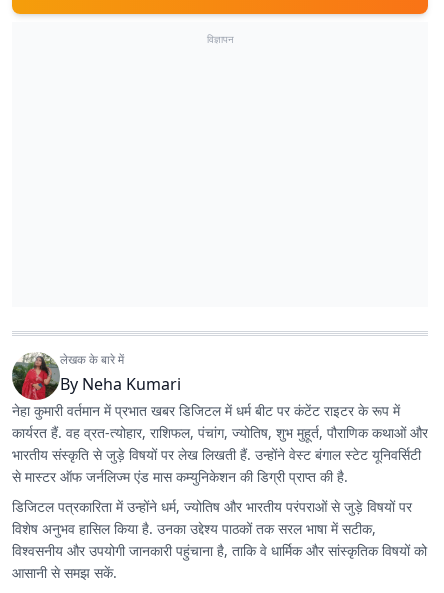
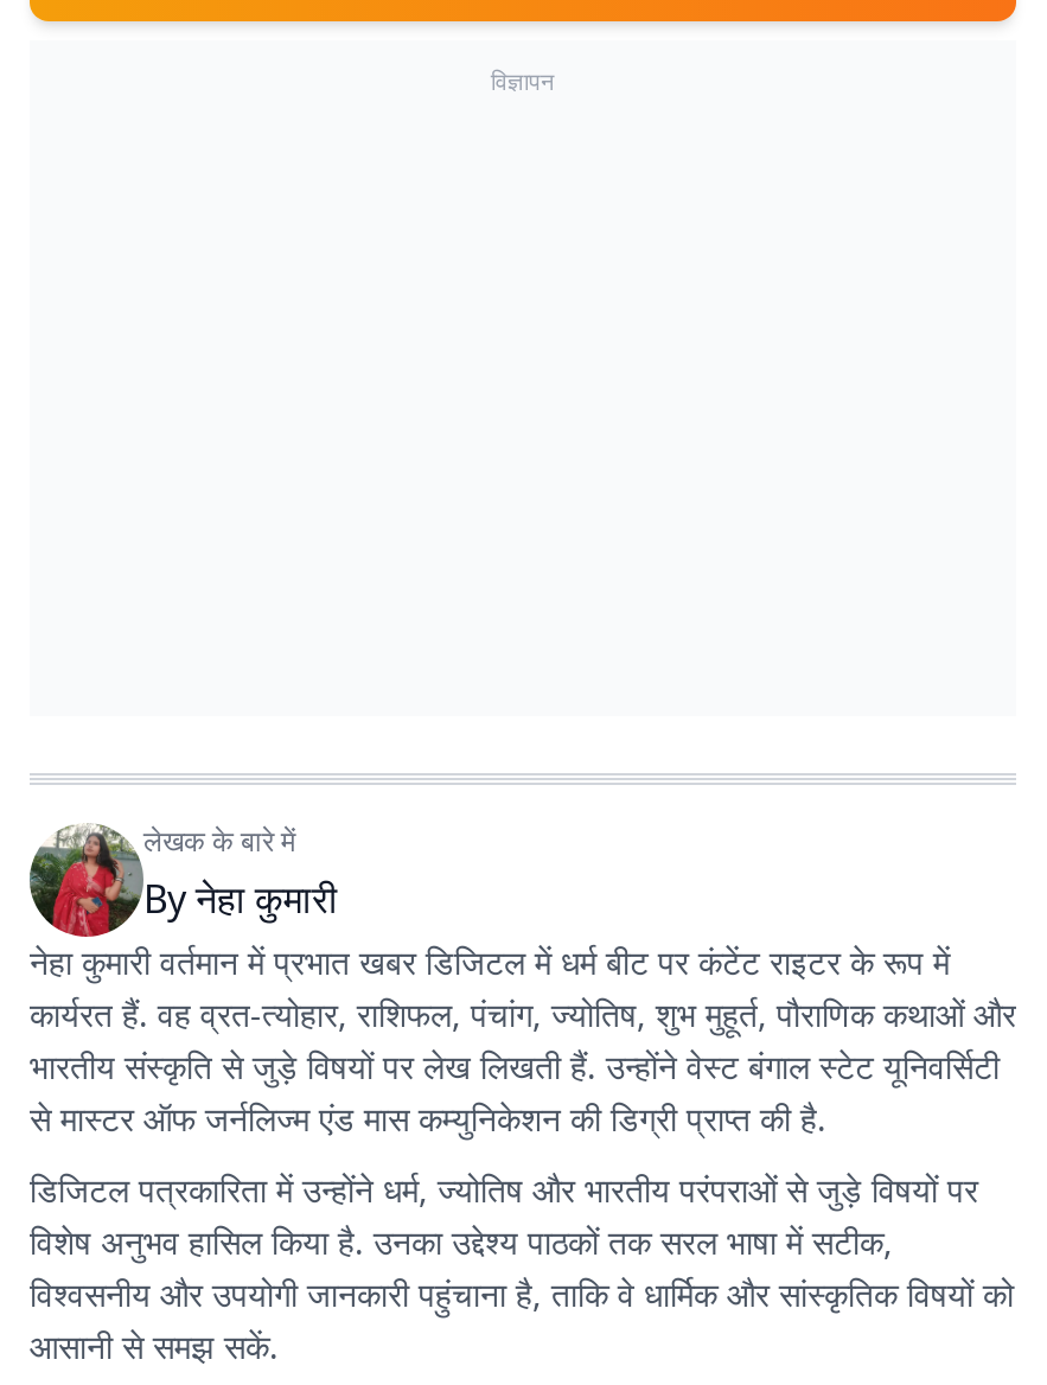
[60,372,181,394] By Neha Kumari -> [143,874,338,926] By नेहा कुमारी

